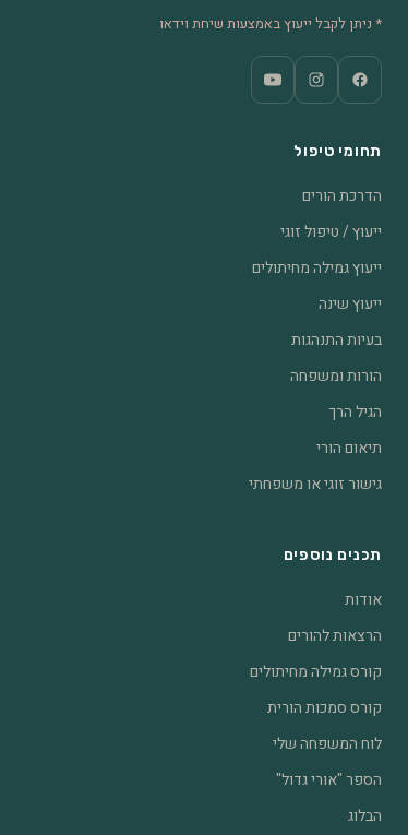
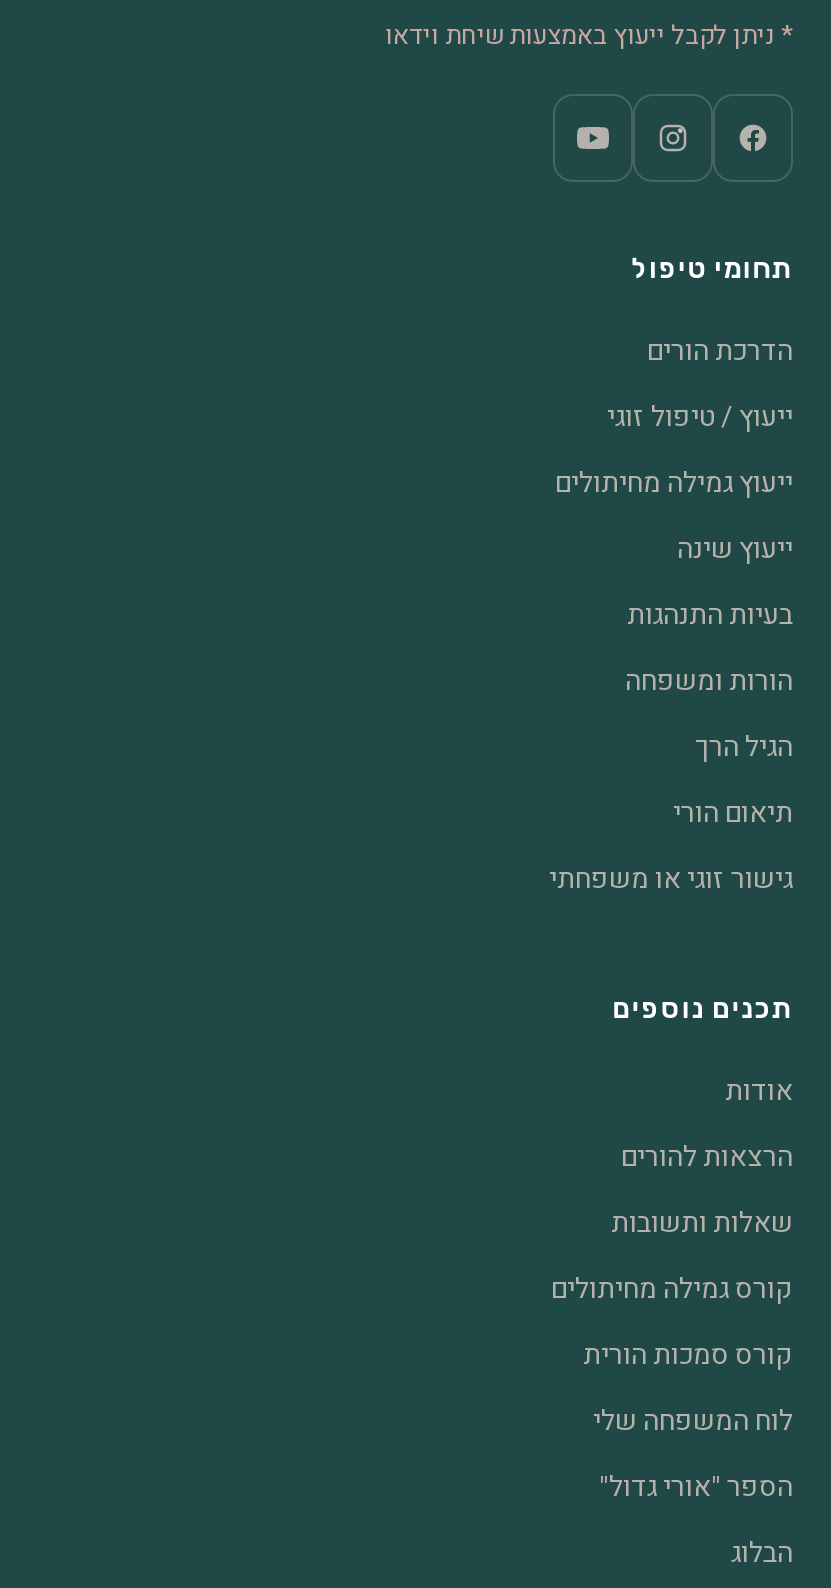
none -> [611,1203,793,1245] שאלות ותשובות

